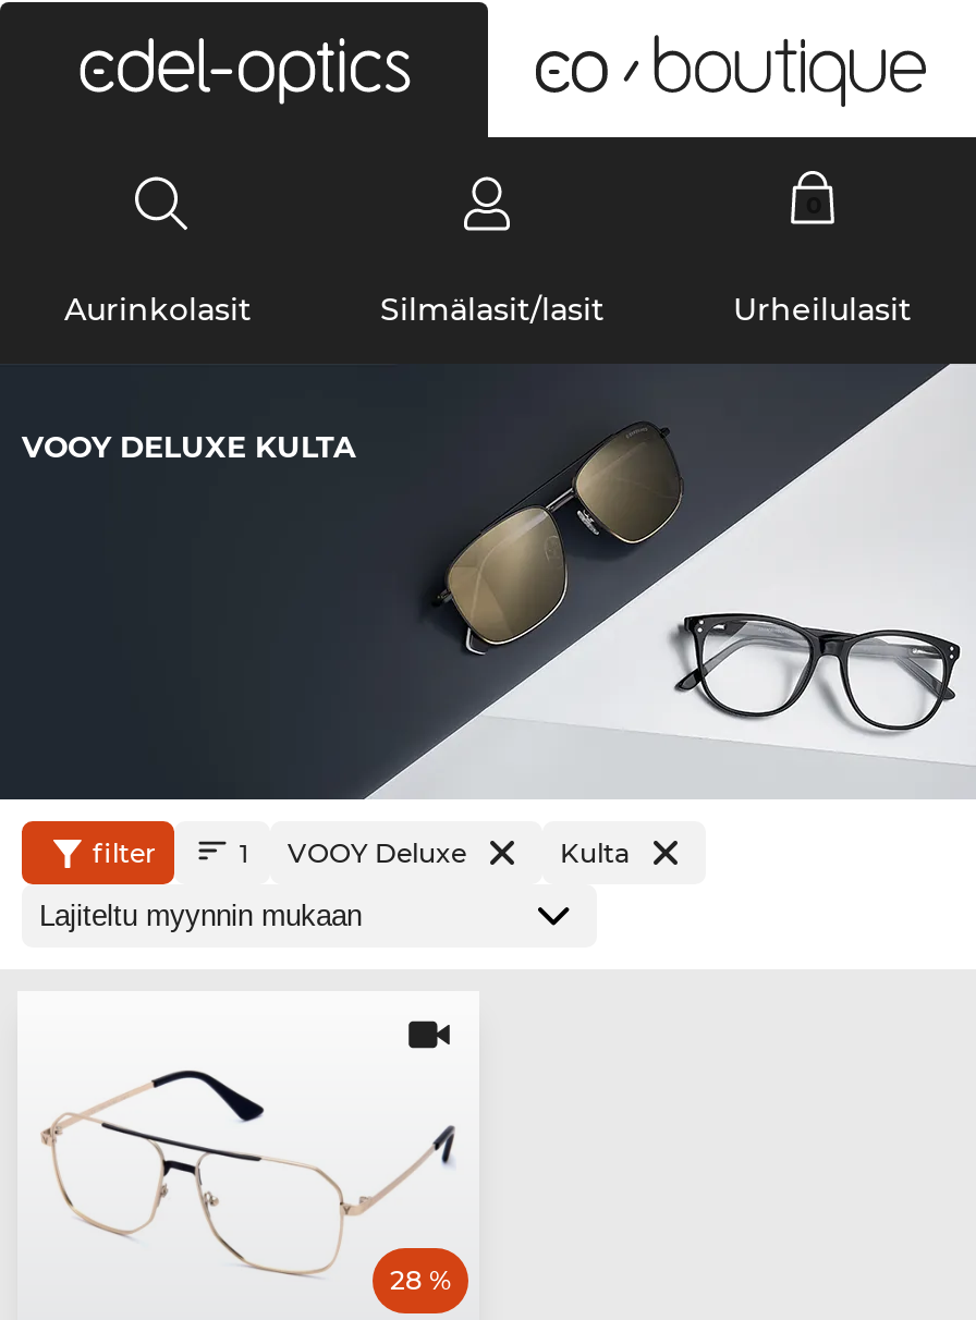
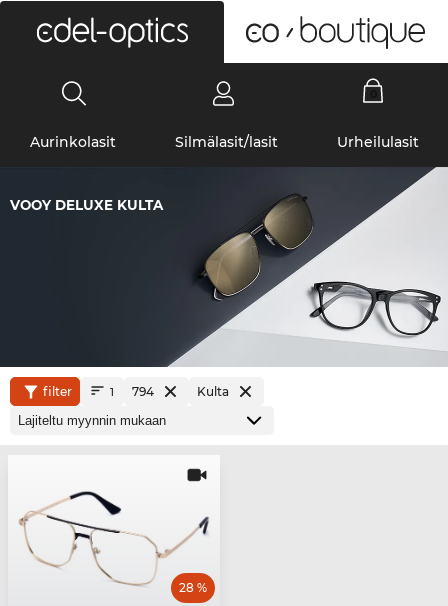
[288,836,466,869] VOOY Deluxe -> [132,384,154,399] 794

